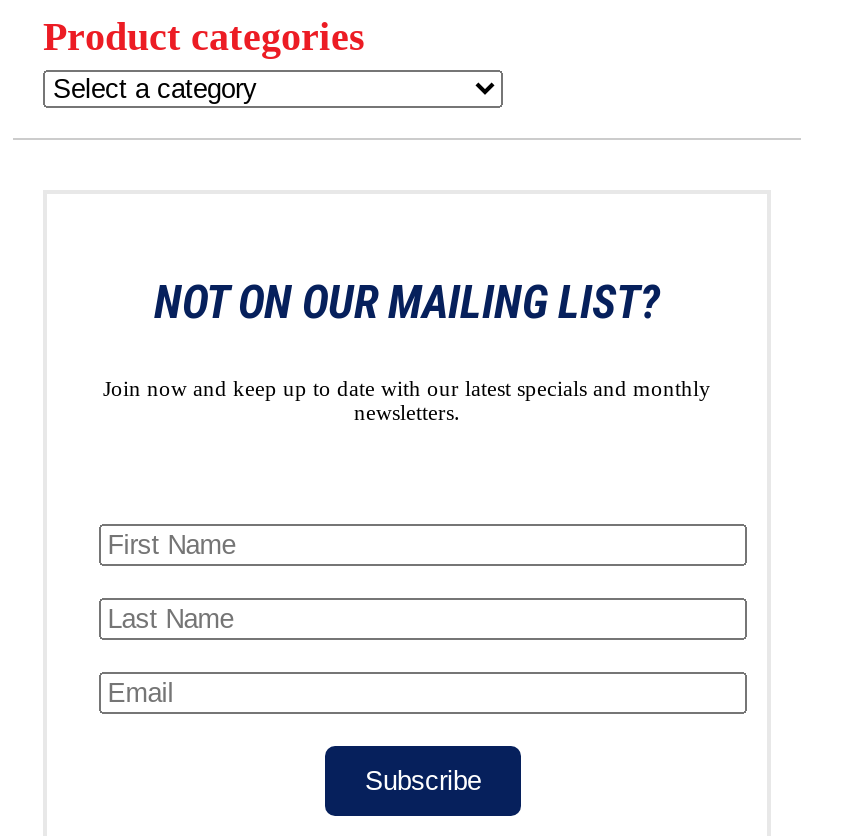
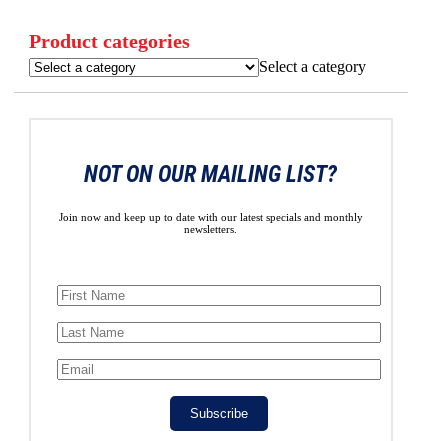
none -> [259,58,366,75] Select a category

